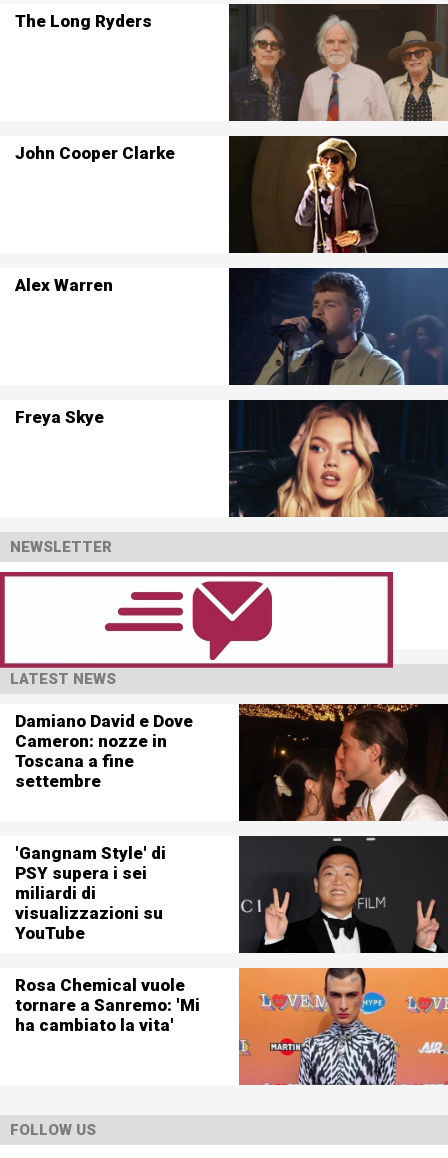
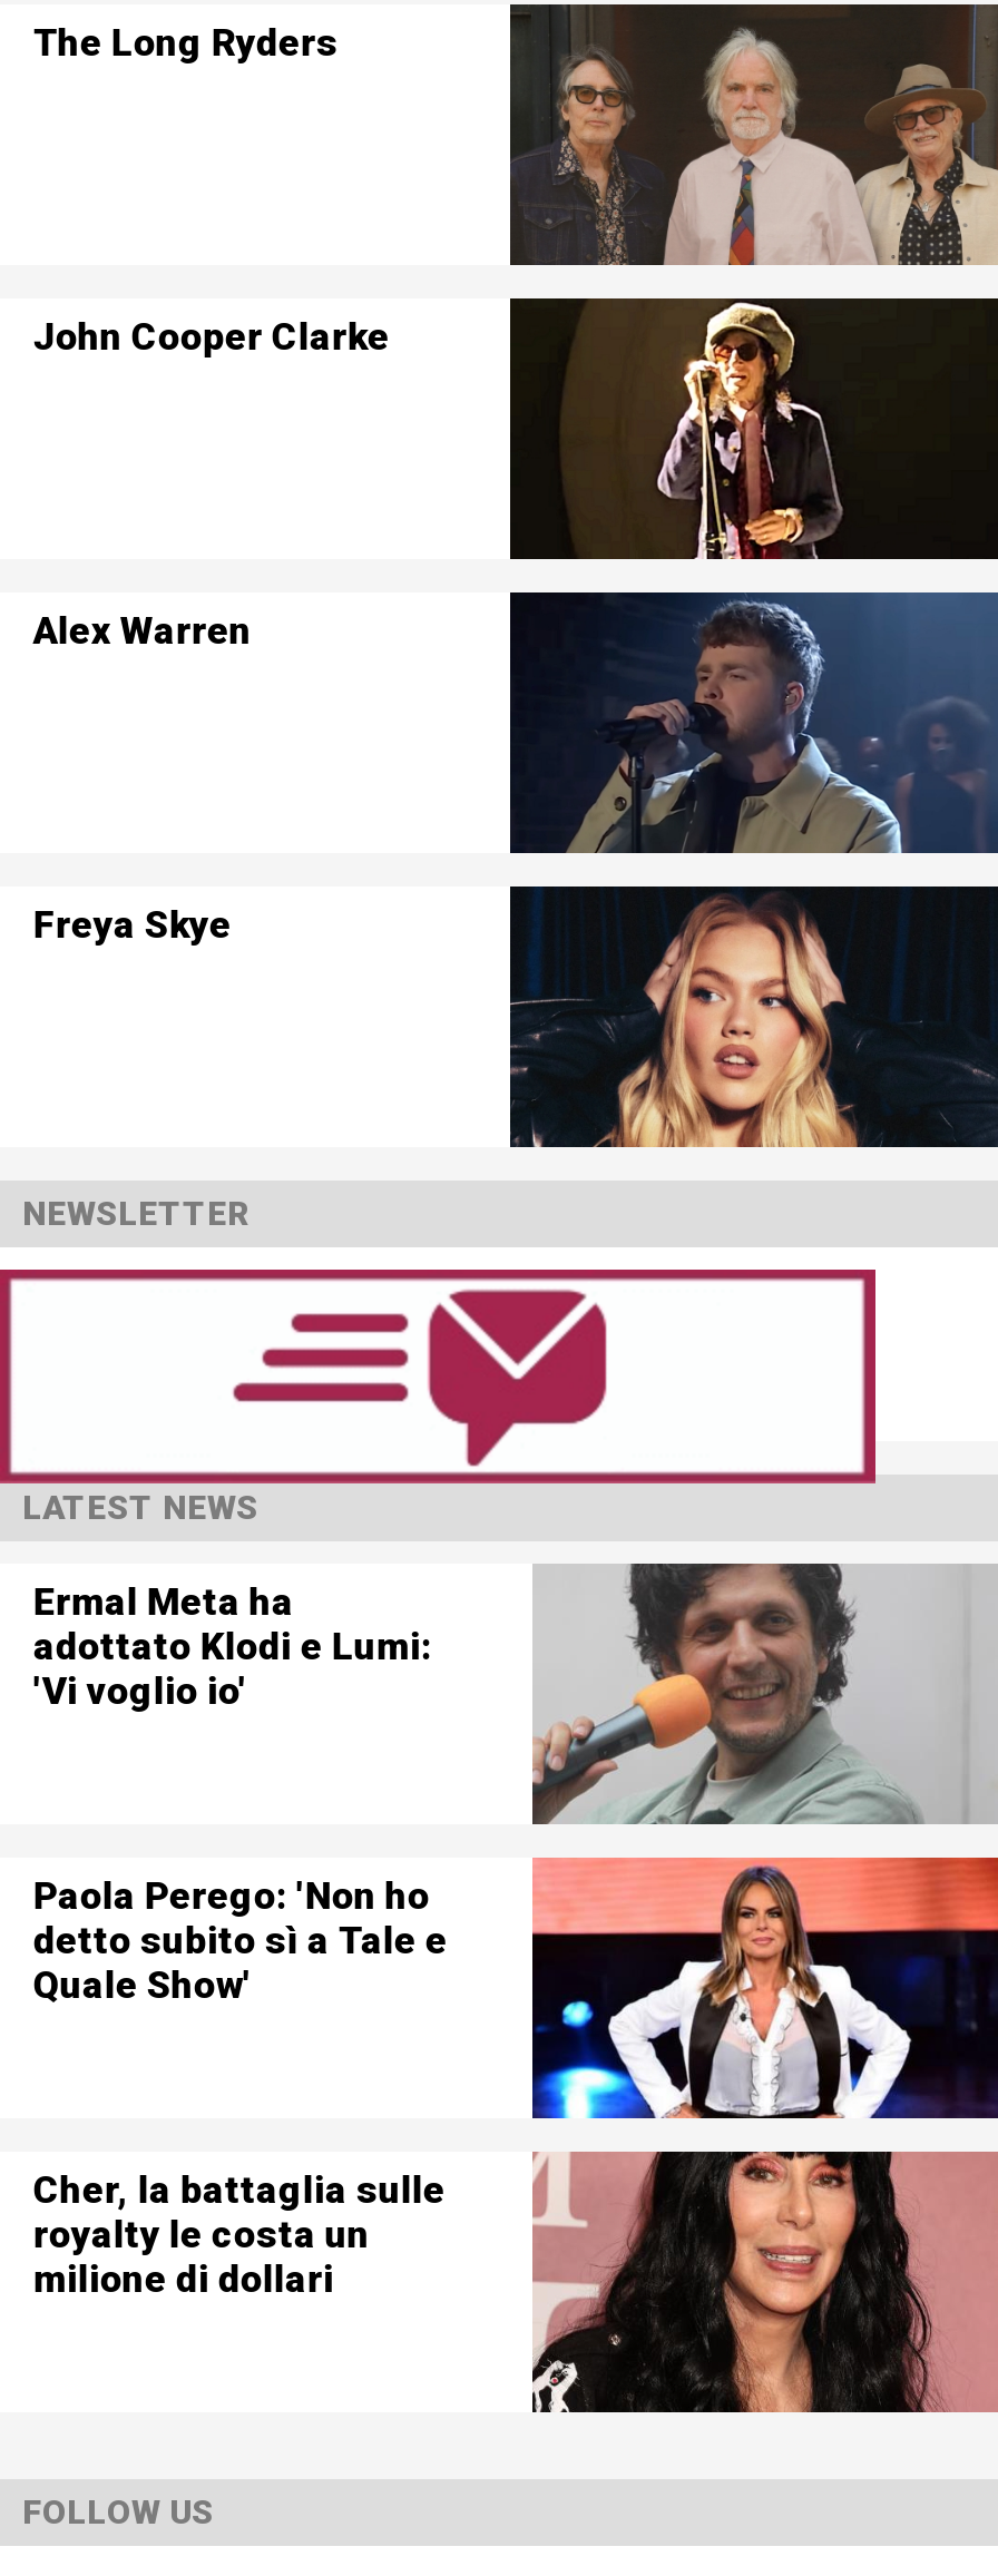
[238,703,445,822] [image] -> [530,1561,991,1826] [image]
[15,711,193,791] Damiano David e Dove | Cameron: nozze in | Toscana a fine | settembre -> [33,1579,432,1712] Ermal Meta ha | adottato Klodi e Lumi: | 'Vi voglio io'
[238,835,445,954] [image] -> [530,1855,991,2120] [image]
[15,843,166,943] 'Gangnam Style' di | PSY supera i sei | miliardi di | visualizzazioni su | YouTube -> [33,1873,448,2006] Paola Perego: 'Non ho | detto subito sì a Tale e | Quale Show'
[15,967,445,1086] [image] | Rosa Chemical vuole | tornare a Sanremo: 'Mi | ha cambiato la vita' -> [33,2149,991,2415] [image] | Cher, la battaglia sulle | royalty le costa un | milione di dollari

